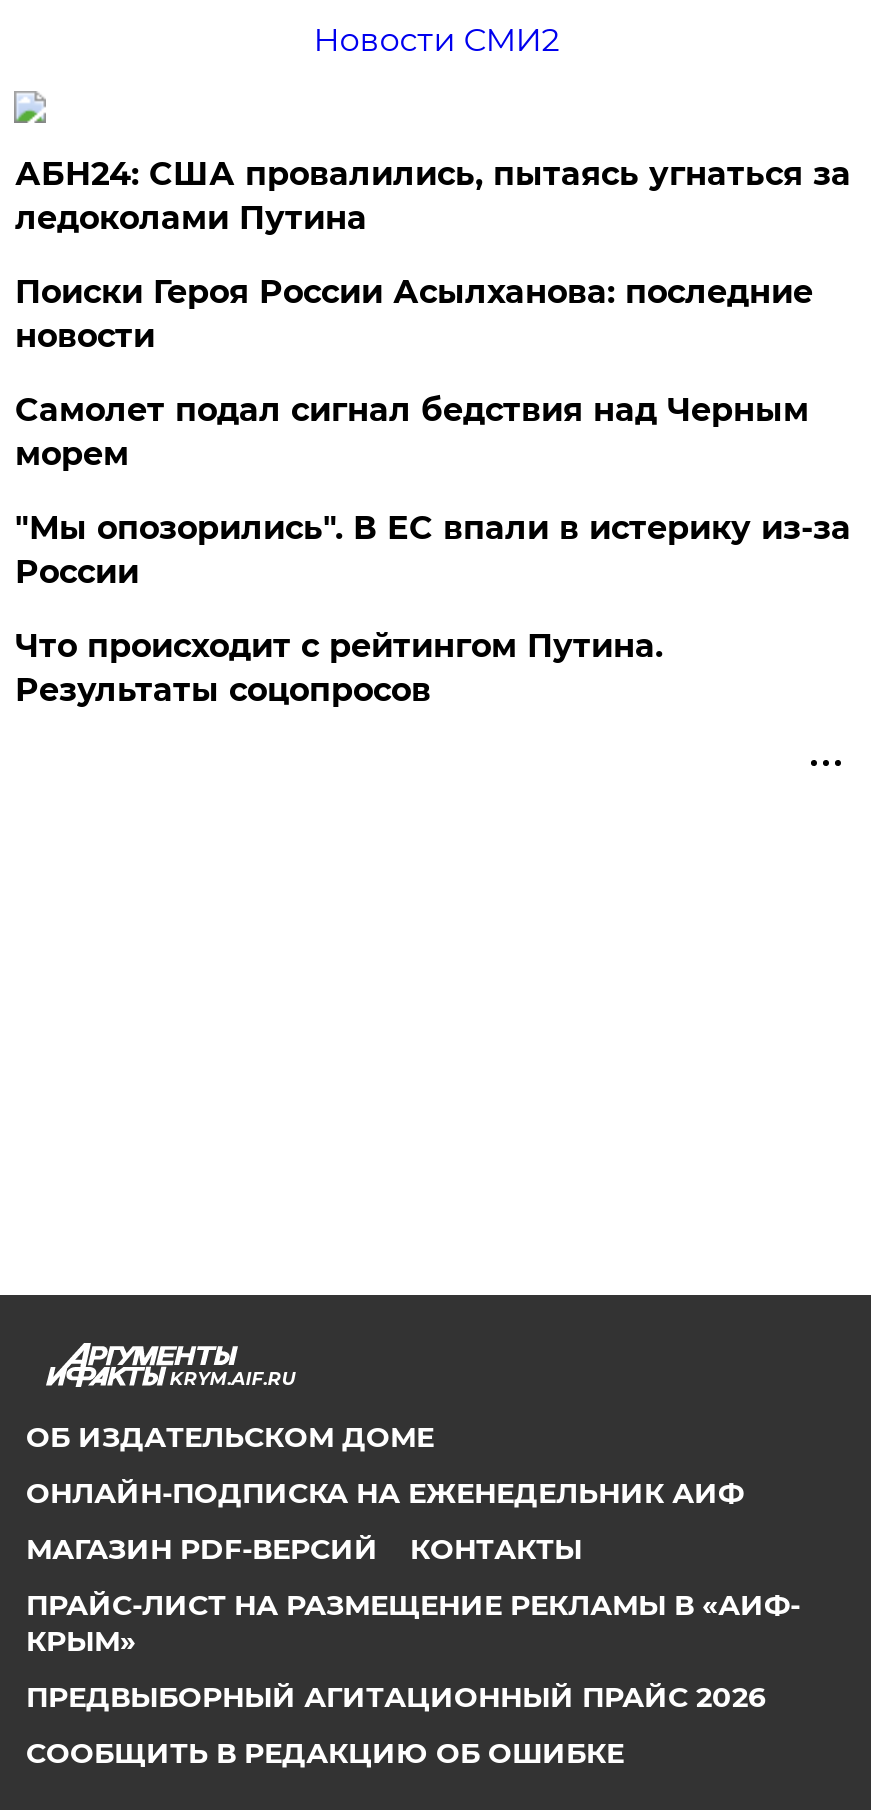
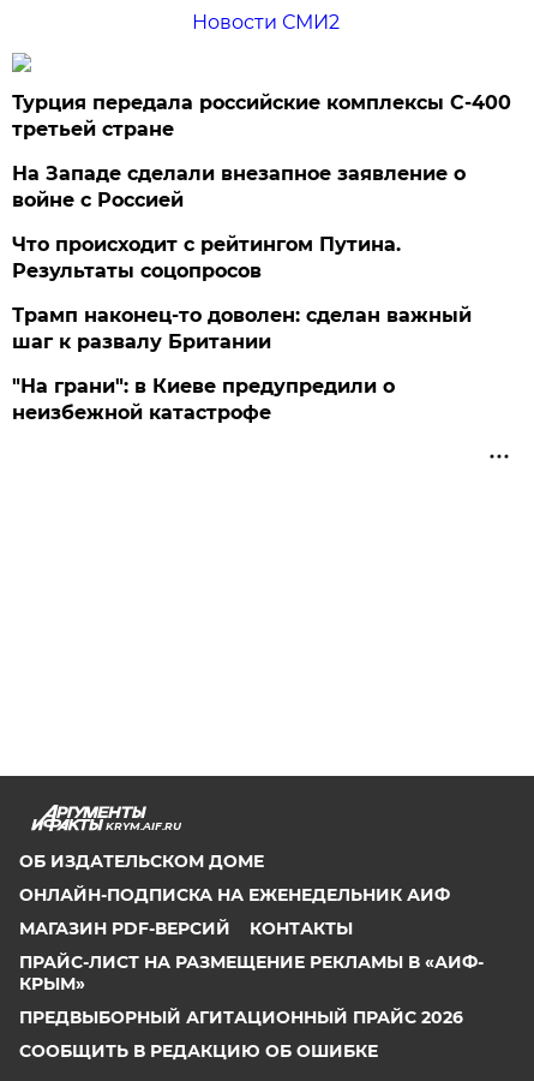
[15,155,851,591] АБН24: США провалились, пытаясь угнаться за | ледоколами Путина | Поиски Героя России Асылханова: последние | новости | Самолет подал сигнал бедствия над Черным | морем | "Мы опозорились". В ЕС впали в истерику из-за | России -> [12,91,512,211] Турция передала российские комплексы С-400 | третьей стране | На Западе сделали внезапное заявление о | войне с Россией
moved [15,627,663,709] -> [12,233,401,282]: Что происходит с рейтингом Путина. | Результаты соцопросов
none -> [12,304,472,424] Трамп наконец-то доволен: сделан важный | шаг к развалу Британии | "На грани": в Киеве предупредили о | неизбежной катастрофе

